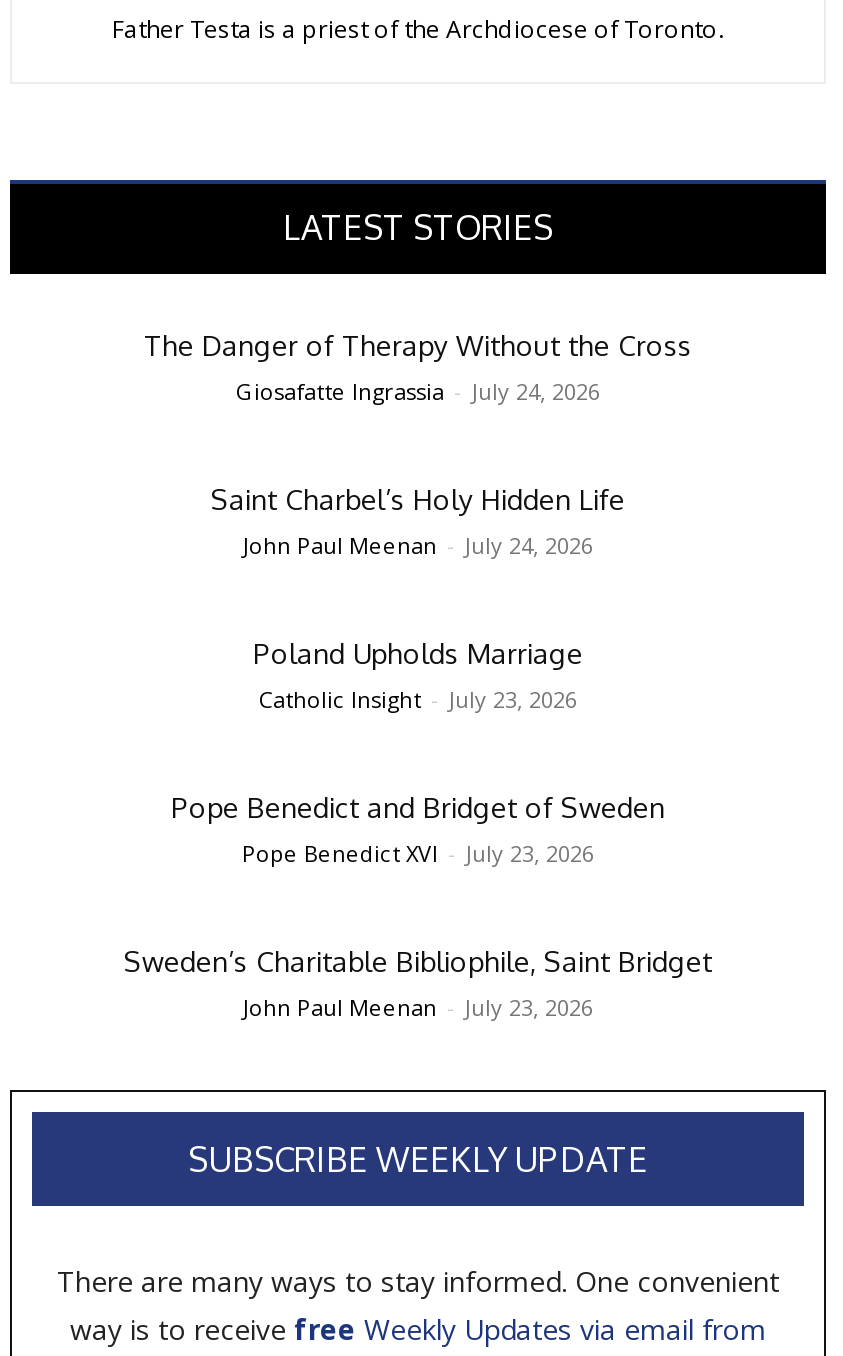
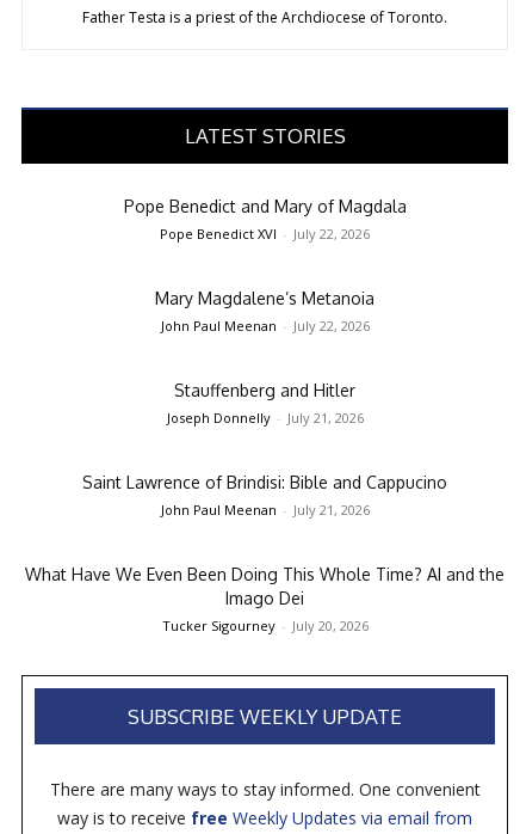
[144,328,692,406] The Danger of Therapy Without the Cross | Giosafatte Ingrassia - July 24, 2026 -> [123,196,406,243] Pope Benedict and Mary of Magdala | Pope Benedict XVI - July 22, 2026
[211,482,625,560] Saint Charbel’s Holy Hidden Life | John Paul Meenan - July 24, 2026 -> [155,288,374,335] Mary Magdalene’s Metanoia | John Paul Meenan - July 22, 2026
[253,636,583,714] Poland Upholds Marriage | Catholic Insight - July 23, 2026 -> [166,380,363,427] Stauffenberg and Hitler | Joseph Donnelly - July 21, 2026
[171,790,665,868] Pope Benedict and Bridget of Sweden | Pope Benedict XVI - July 23, 2026 -> [82,472,447,519] Saint Lawrence of Brindisi: Bible and Cappucino | John Paul Meenan - July 21, 2026
[124,944,712,1022] Sweden’s Charitable Bibliophile, Saint Bridget | John Paul Meenan - July 23, 2026 -> [25,564,504,634] What Have We Even Been Doing This Whole Time? AI and the | Imago Dei | Tucker Sigourney - July 20, 2026

